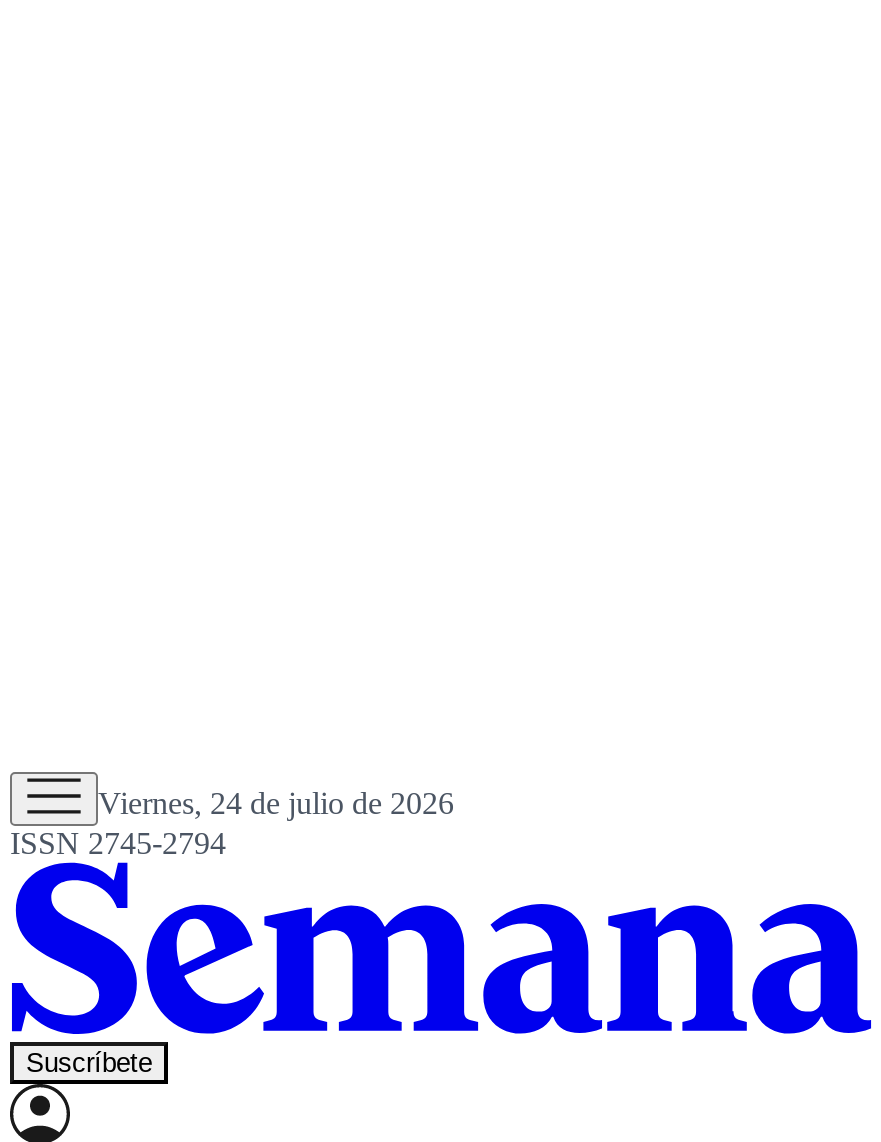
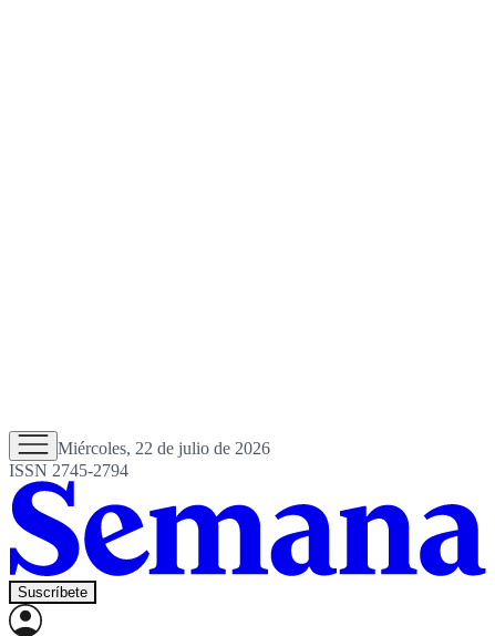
[98,786,454,820] Viernes, 24 de julio de 2026 -> [58,439,270,458] Miércoles, 22 de julio de 2026

